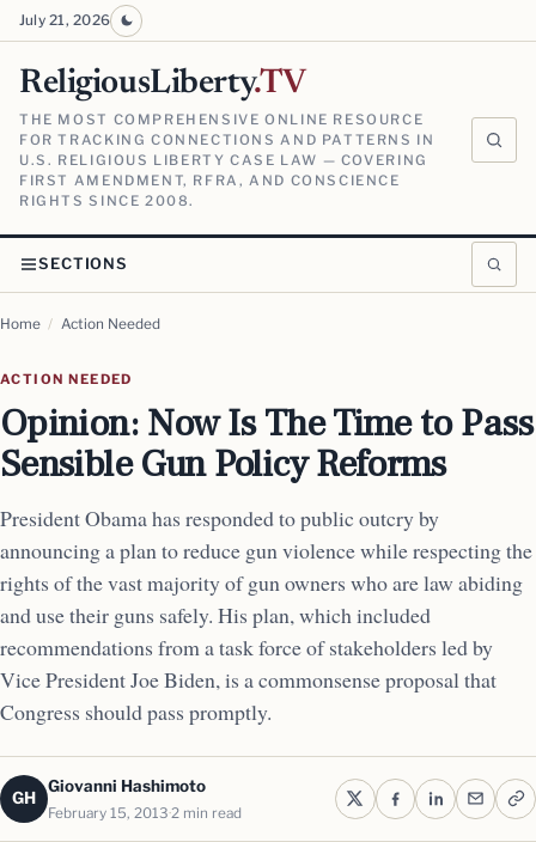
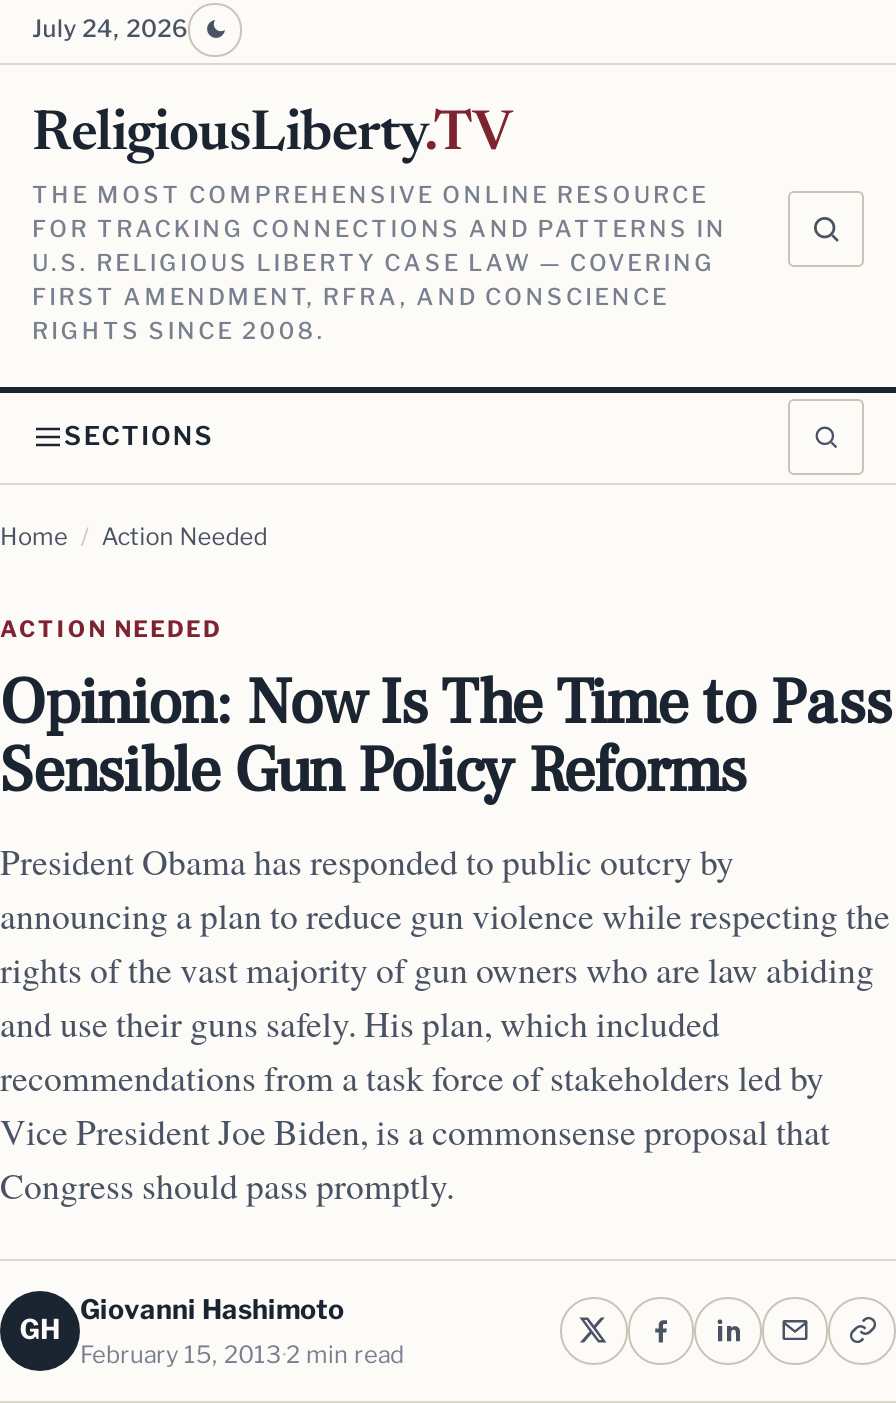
[19,12,110,29] July 21, 2026 -> [32,15,188,43] July 24, 2026

